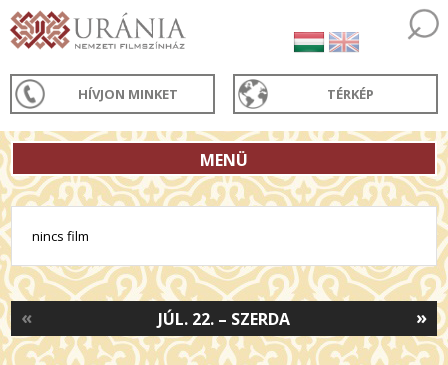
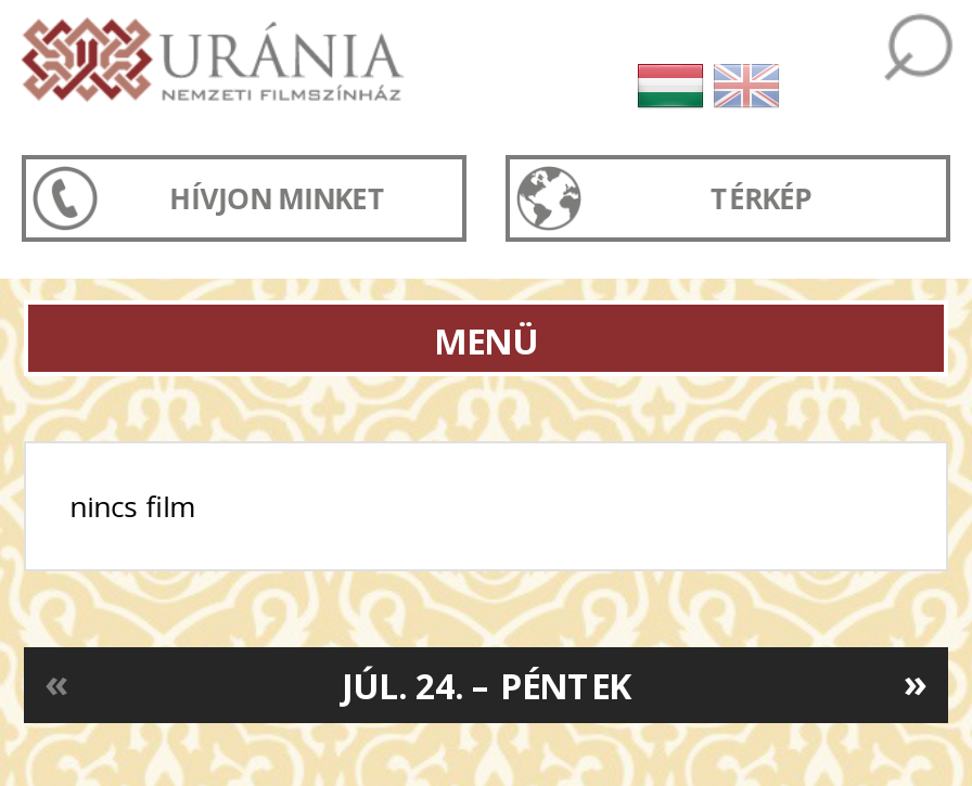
[158,308,290,330] JÚL. 22. – SZERDA -> [342,662,630,710] JÚL. 24. – PÉNTEK

